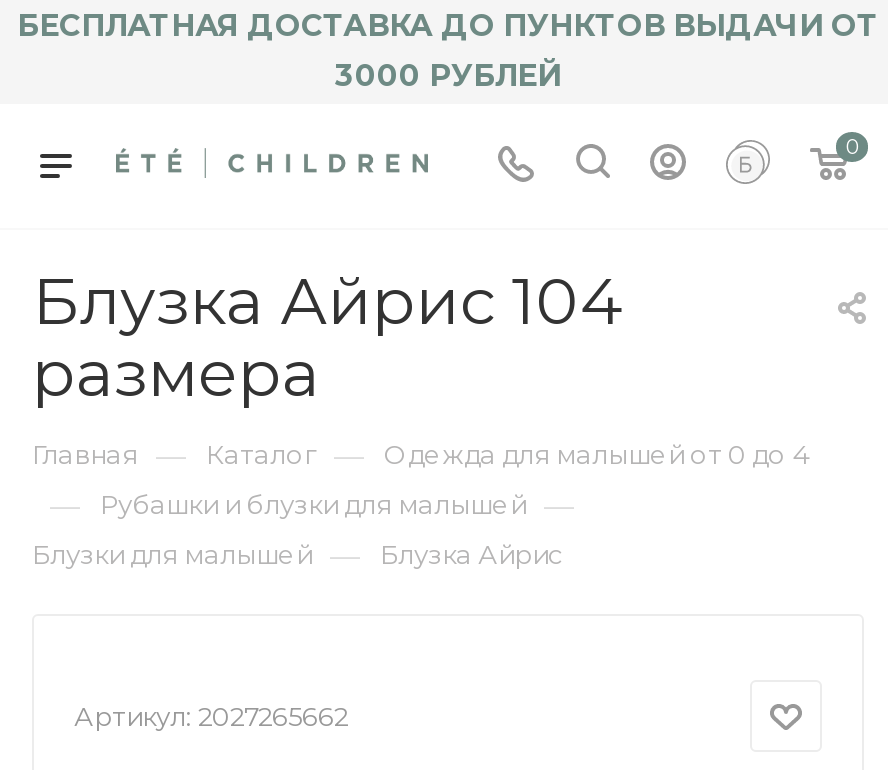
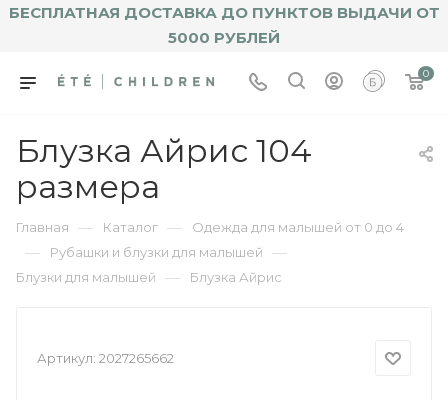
[335,56,561,94] 3000 РУБЛЕЙ -> [168,28,280,47] 5000 РУБЛЕЙ

